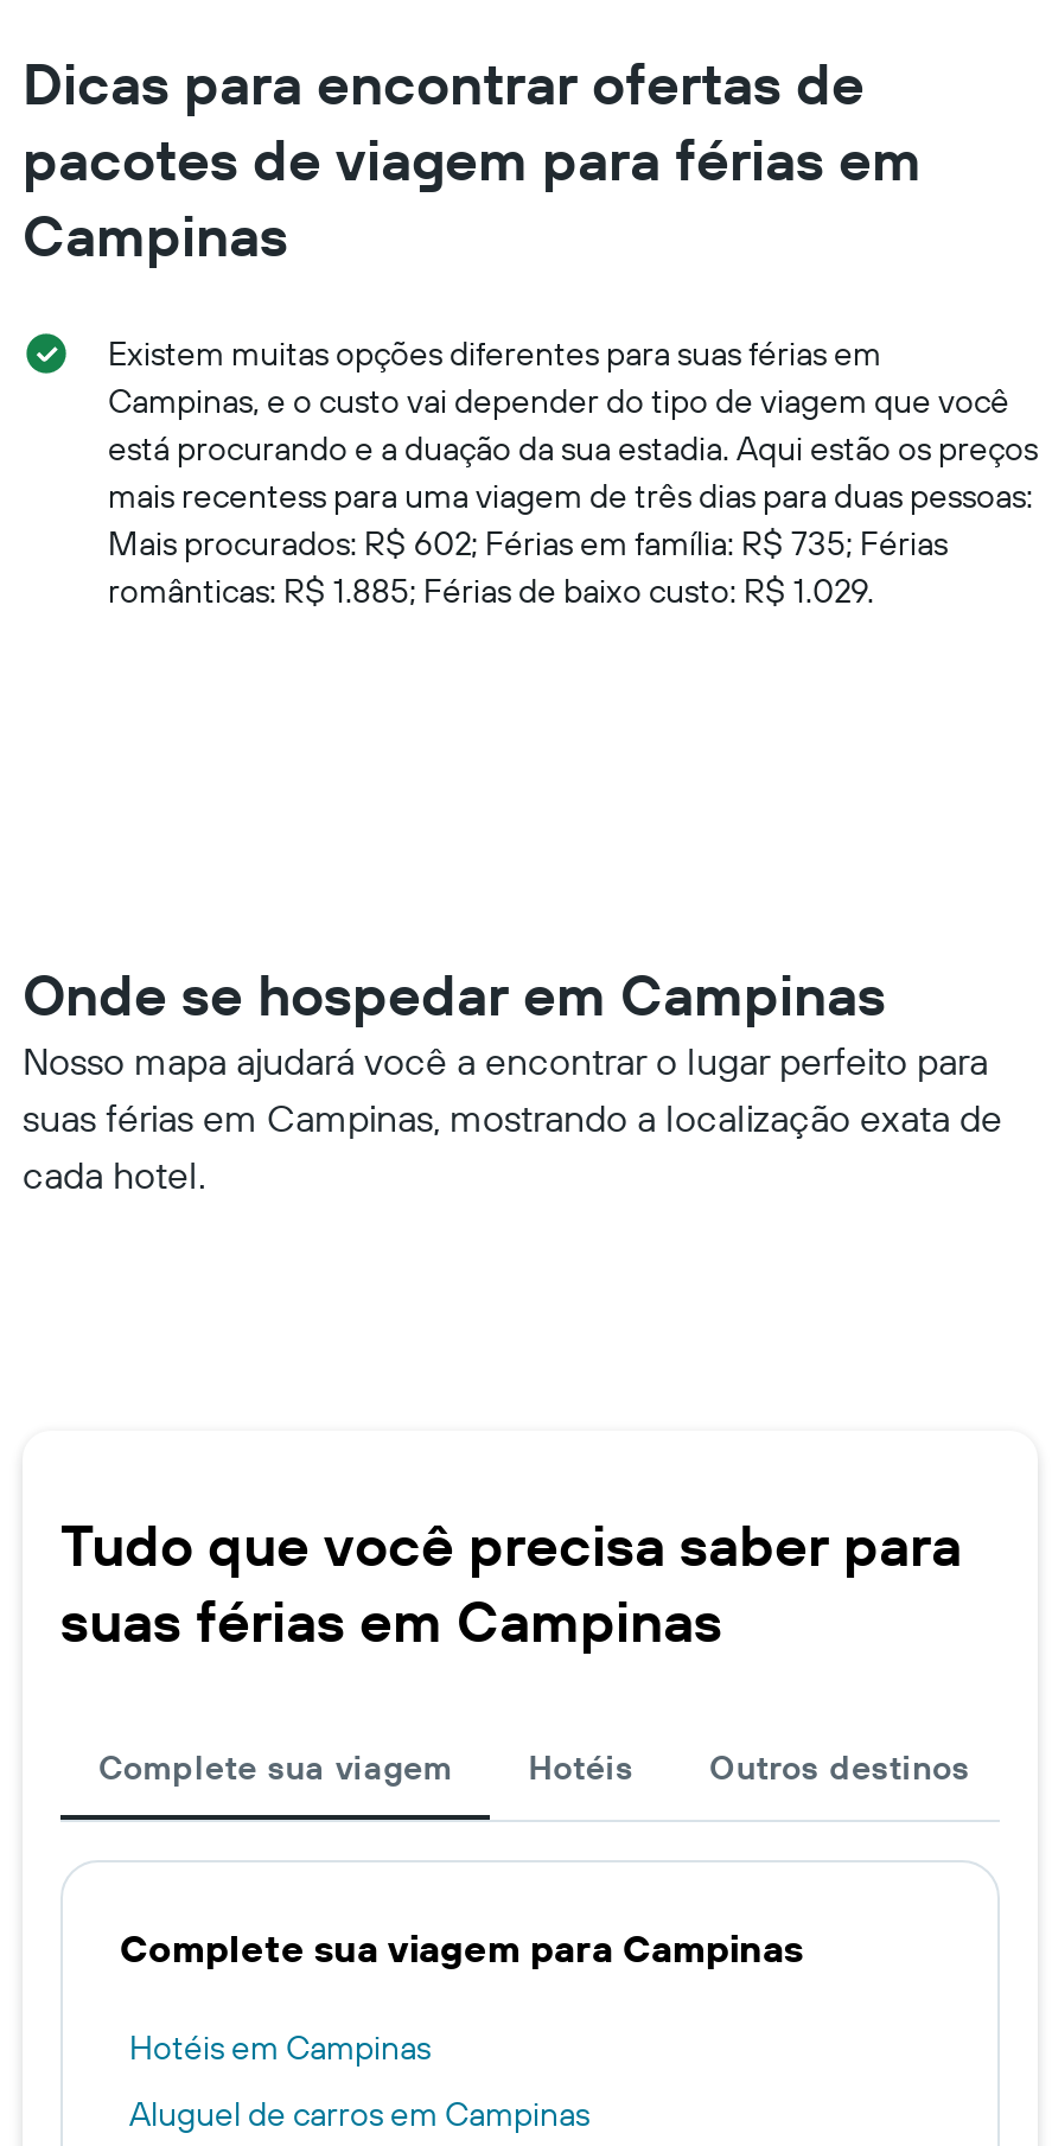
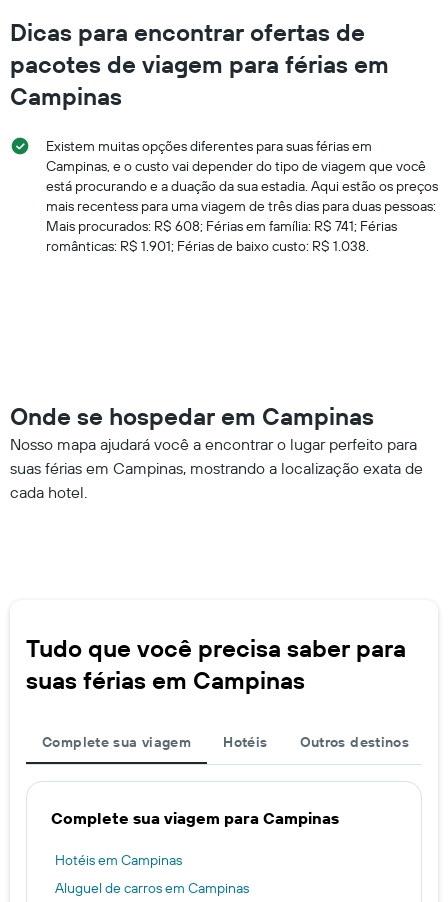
[108,521,948,564] Mais procurados: R$ 602; Férias em família: R$ 735; Férias -> [46,217,397,235] Mais procurados: R$ 608; Férias em família: R$ 741; Férias
[108,569,874,612] românticas: R$ 1.885; Férias de baixo custo: R$ 1.029. -> [46,237,369,255] românticas: R$ 1.901; Férias de baixo custo: R$ 1.038.

